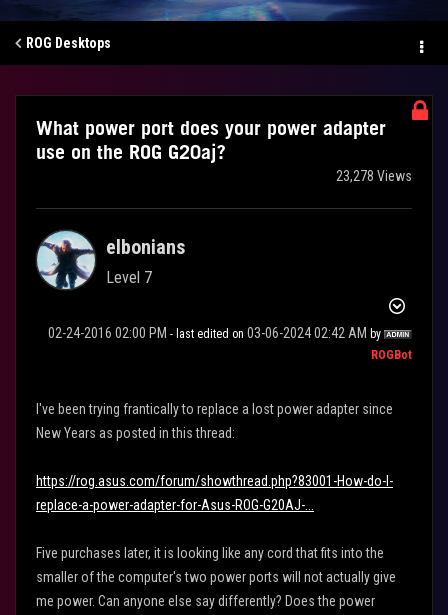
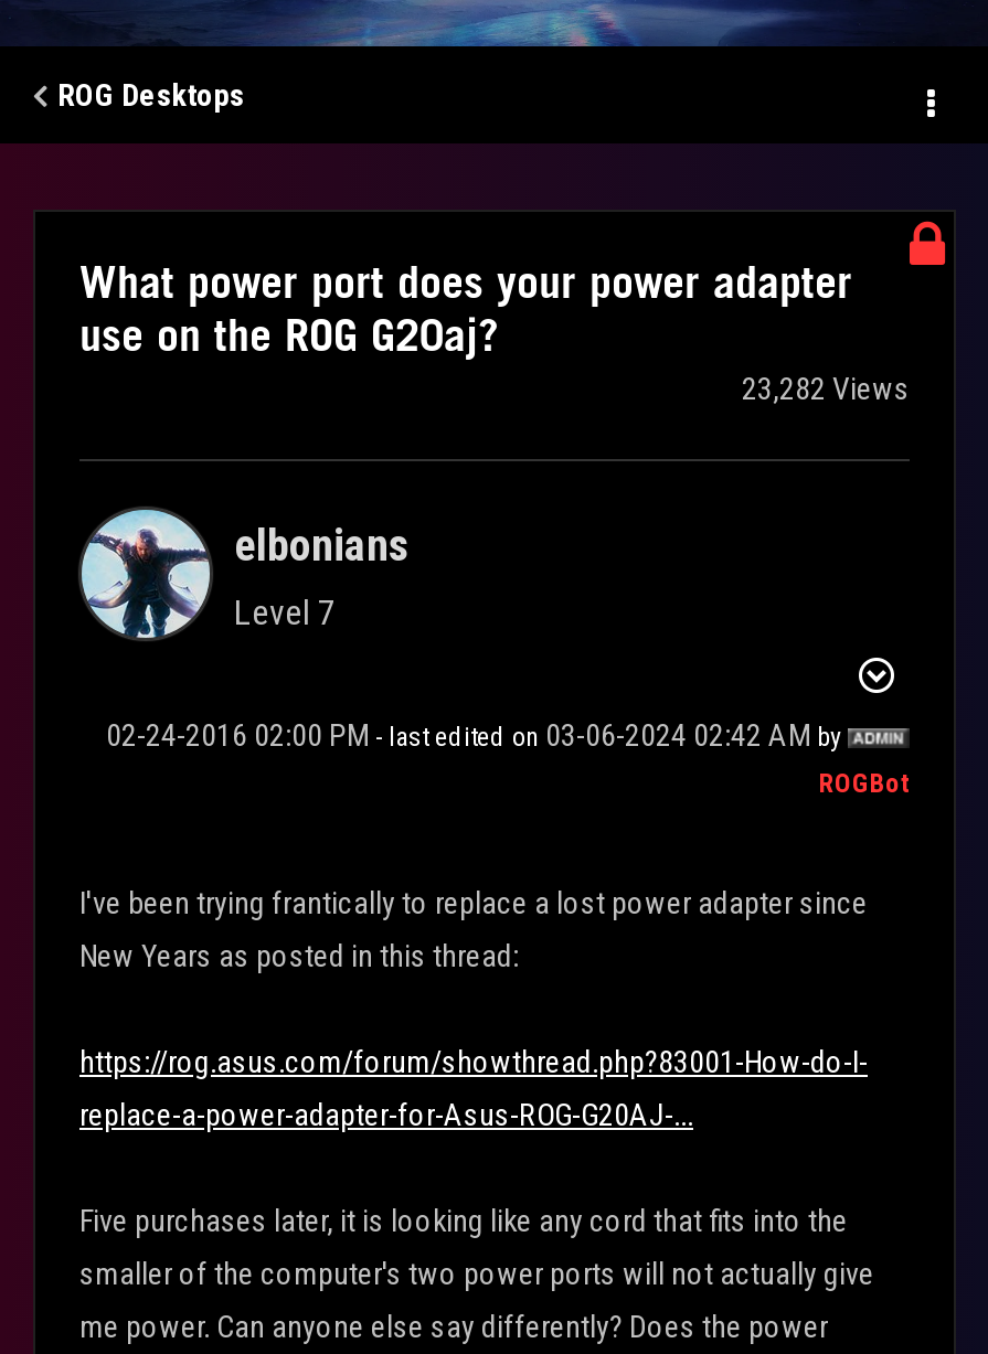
[336,168,412,184] 23,278 Views -> [742,371,910,406] 23,282 Views

